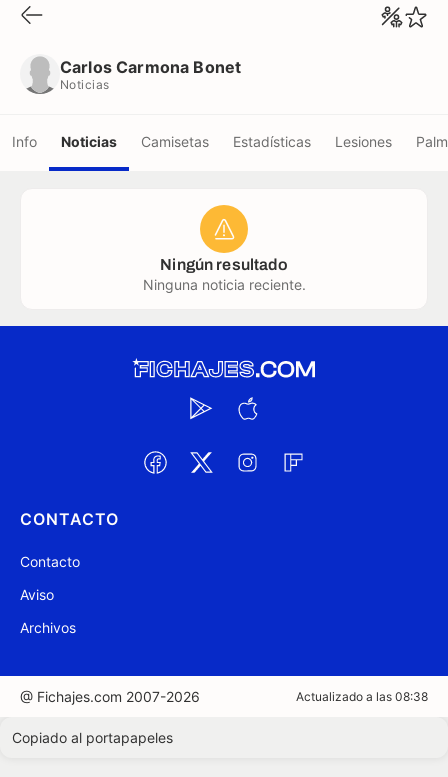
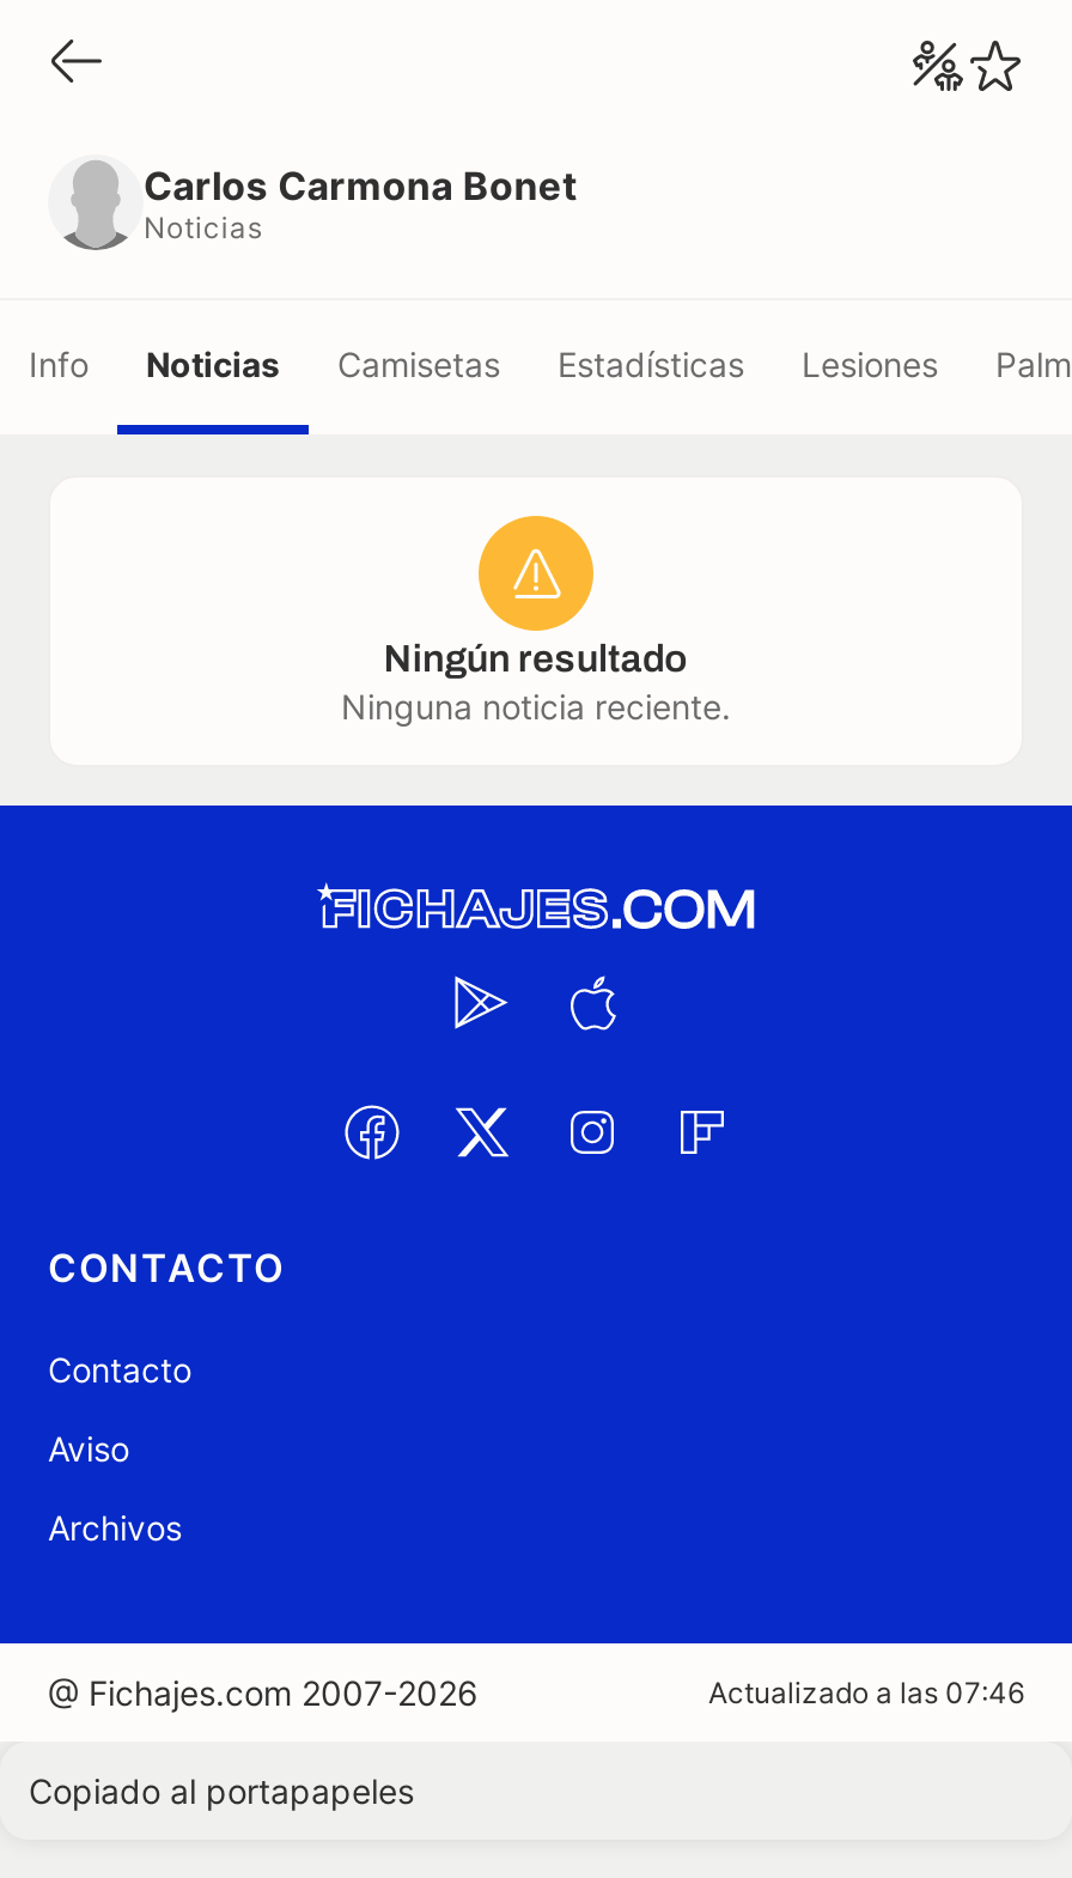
[296,689,428,704] Actualizado a las 08:38 -> [708,1675,1024,1710] Actualizado a las 07:46

